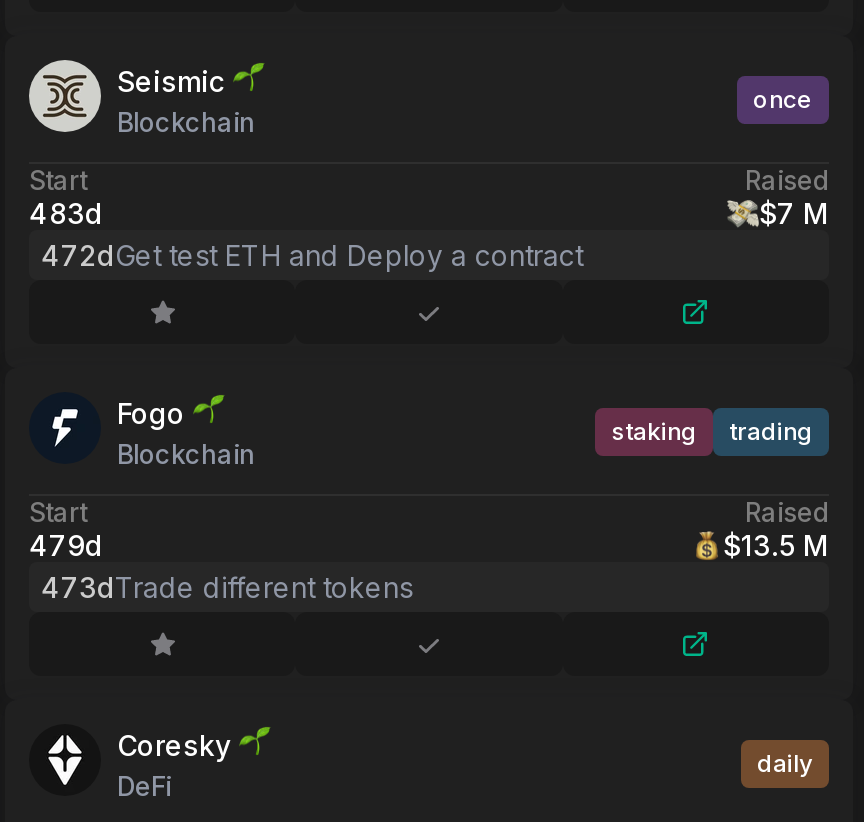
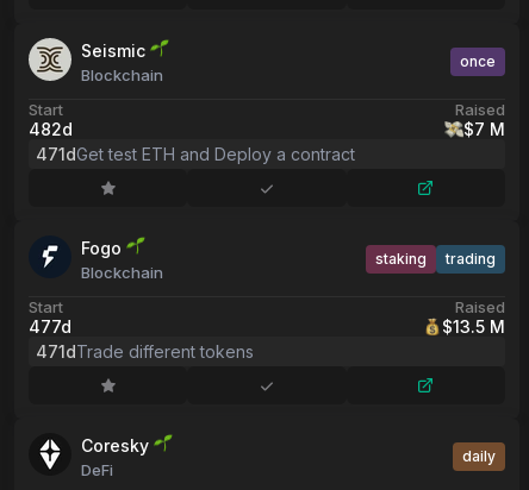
[29,196,103,230] 483d -> [29,119,73,139] 482d
[41,238,583,272] 472dGet test ETH and Deploy a contract -> [36,144,355,164] 471dGet test ETH and Deploy a contract
[29,528,103,562] 479d -> [29,316,71,337] 477d
[41,570,413,604] 473dTrade different tokens -> [36,341,254,362] 471dTrade different tokens

